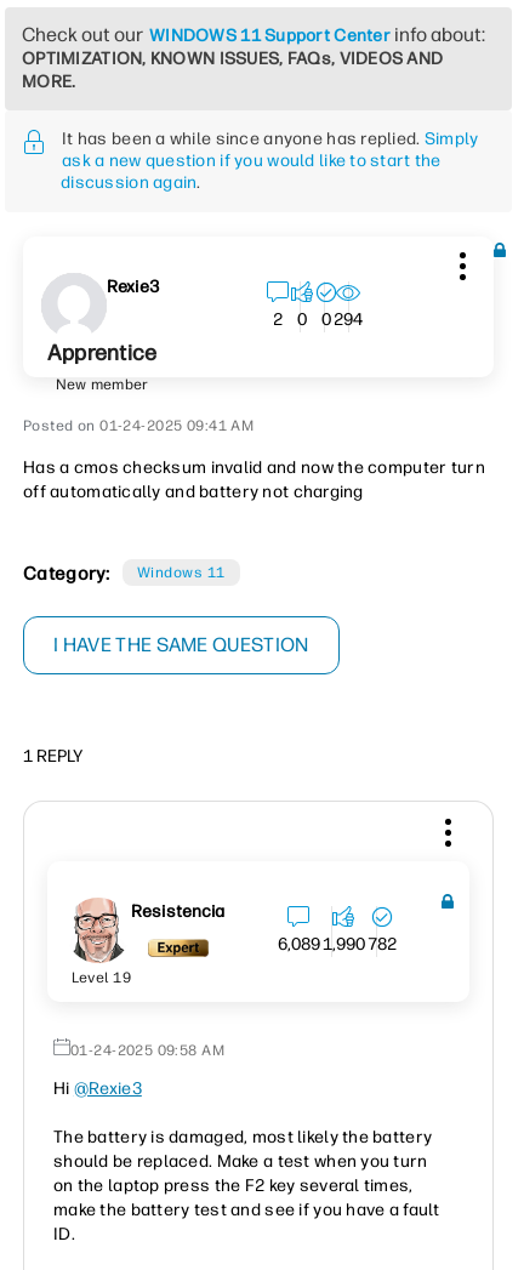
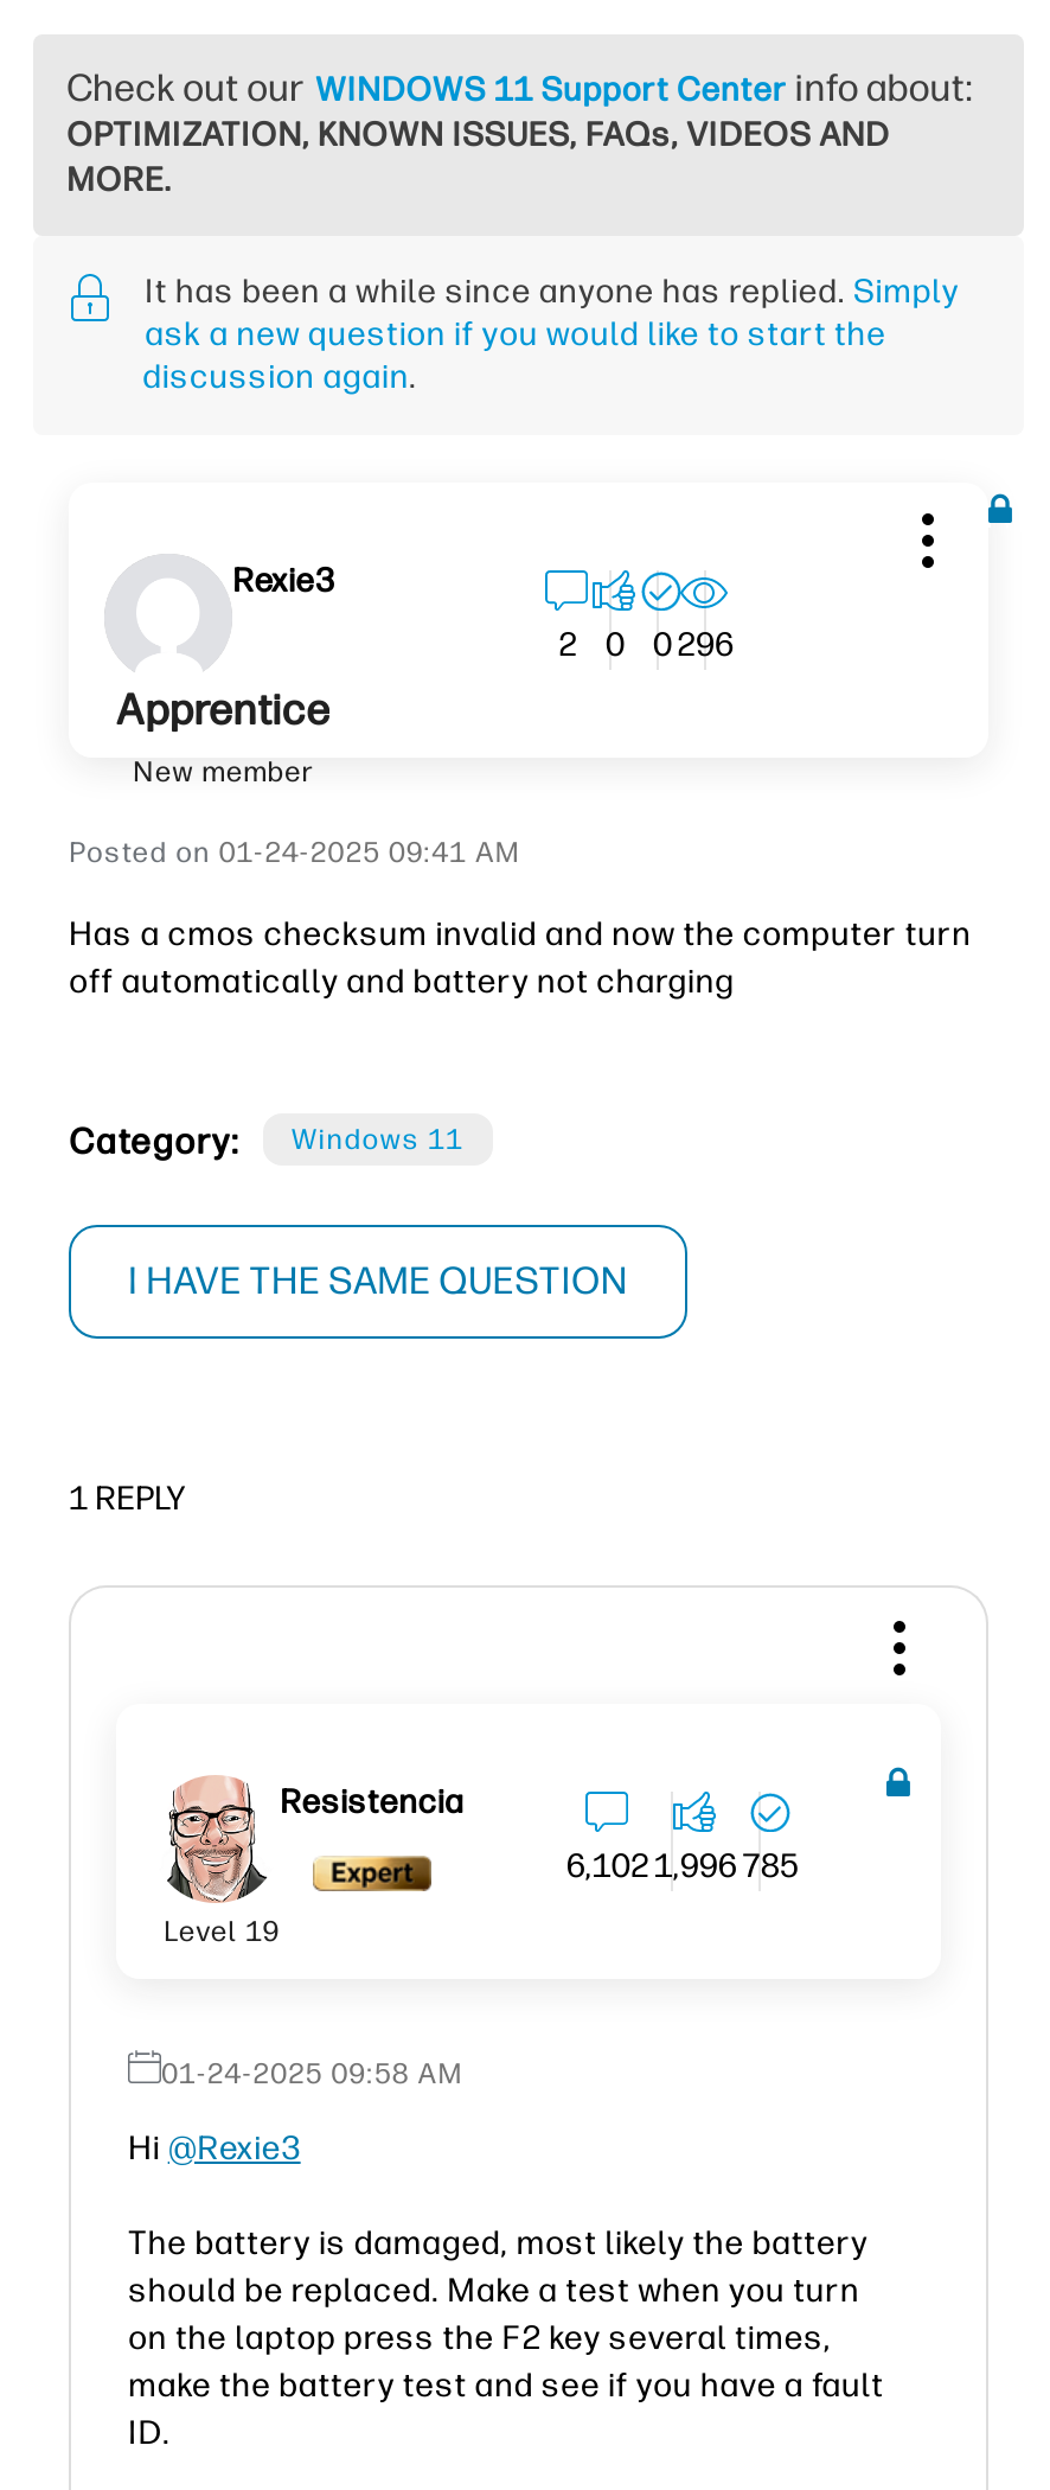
[273,309,363,330] 2 0 0 294 -> [558,624,733,665] 2 0 0 296
[278,934,396,955] 6,089 1,990 782 -> [566,1846,798,1886] 6,102 1,996 785

